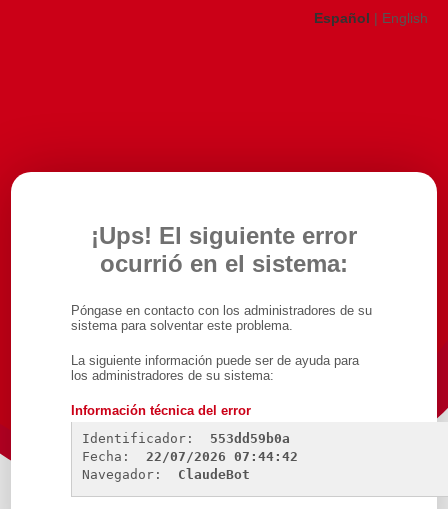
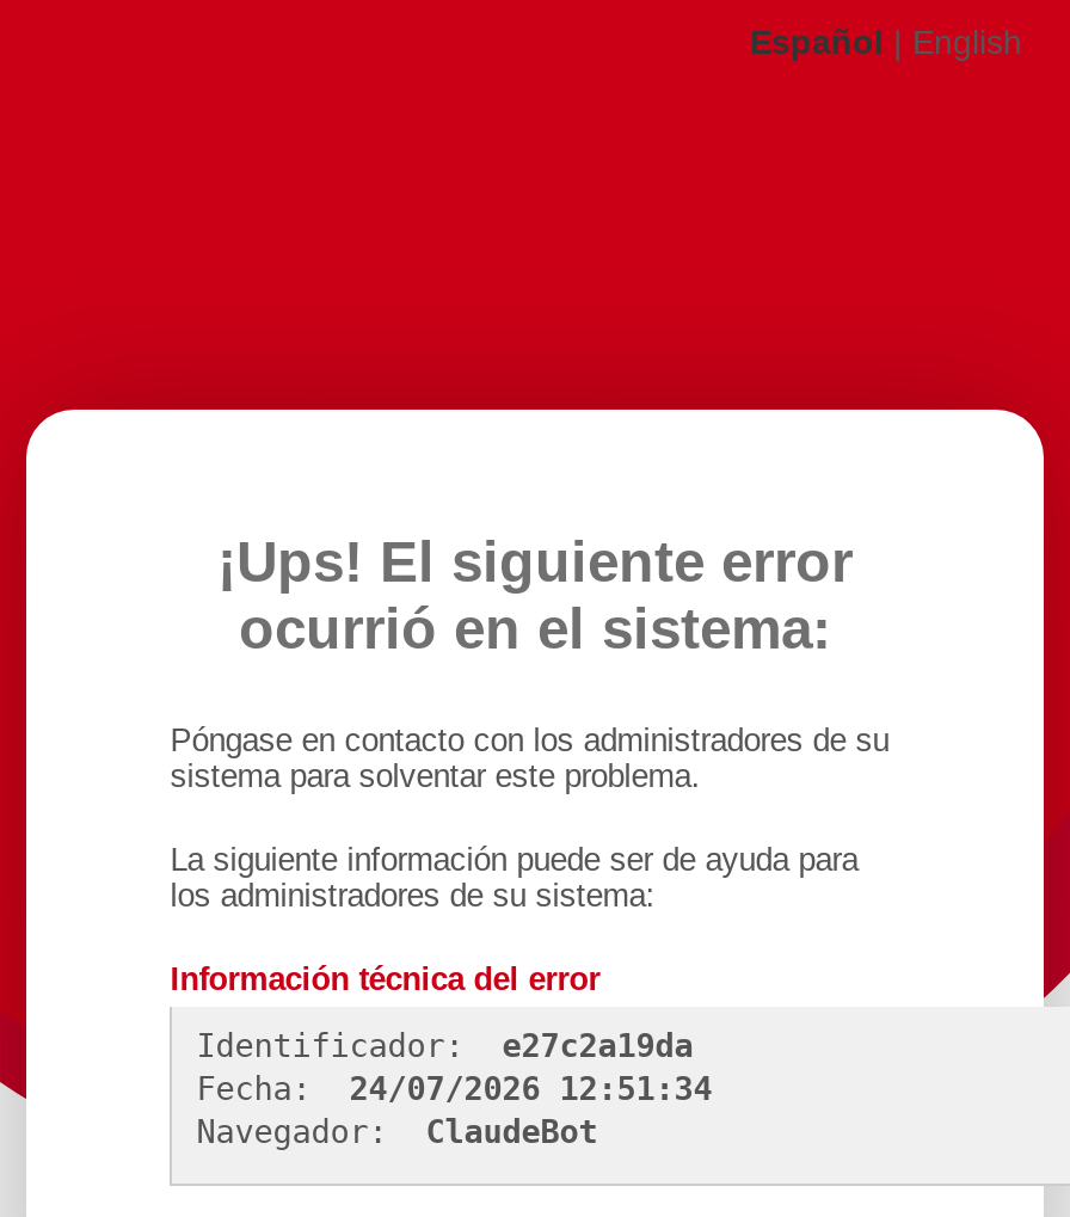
[82,431,290,446] Identificador: 553dd59b0a -> [196,1028,693,1064] Identificador: e27c2a19da
[82,449,298,464] Fecha: 22/07/2026 07:44:42 -> [196,1071,712,1107] Fecha: 24/07/2026 12:51:34

